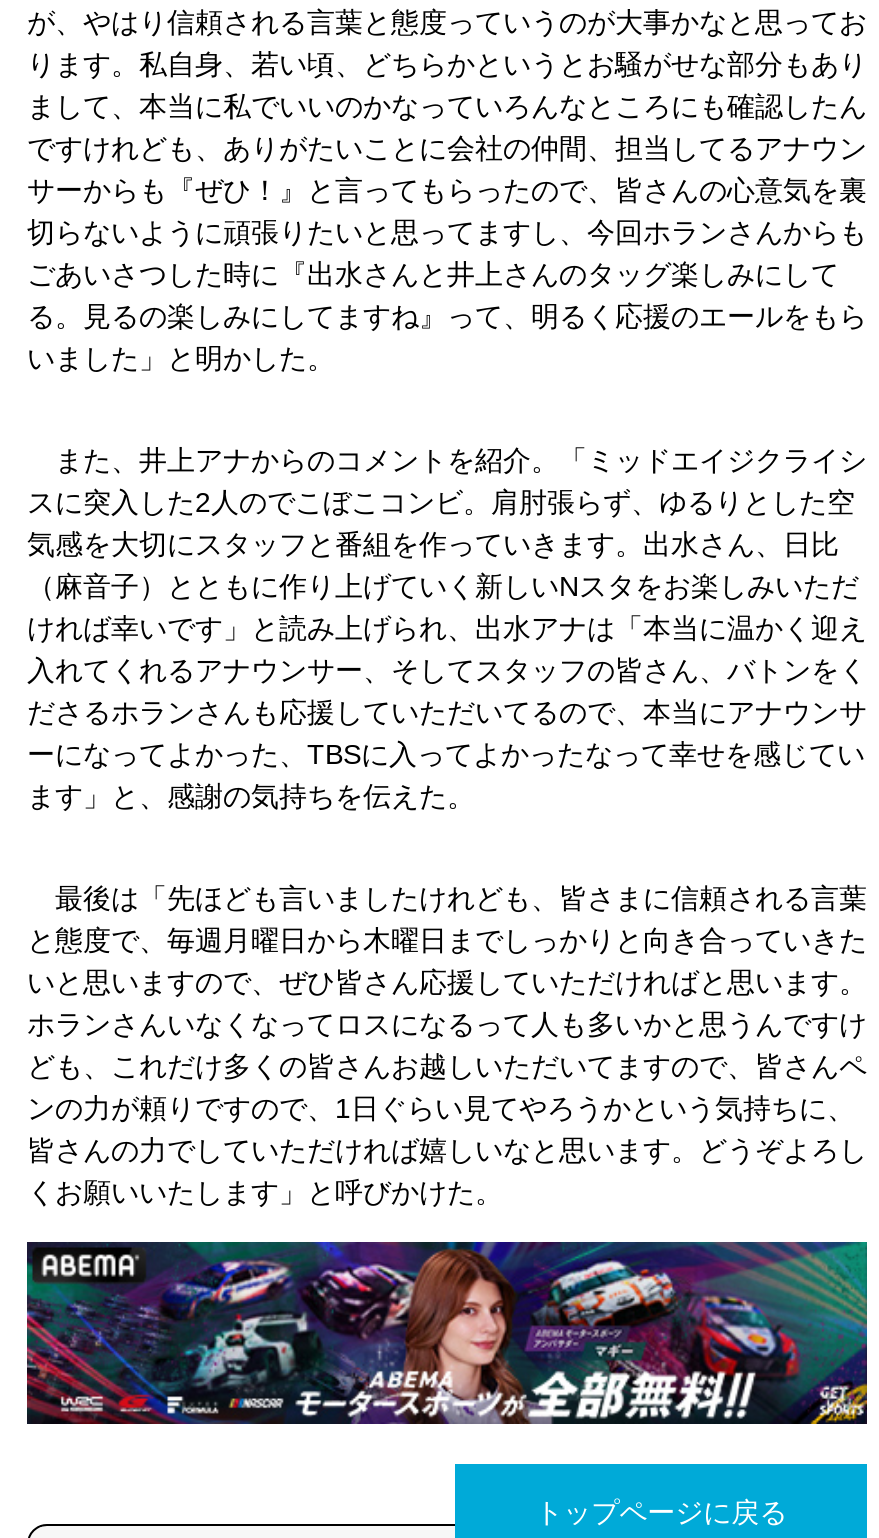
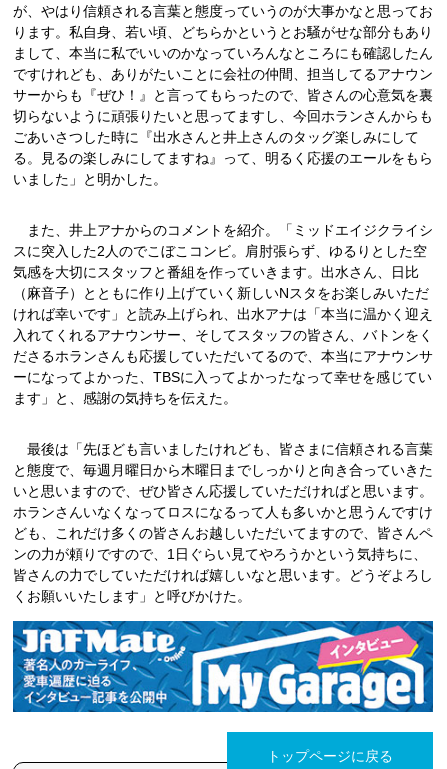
[25,1240,869,1426] [image] -> [12,620,434,713] [image]

